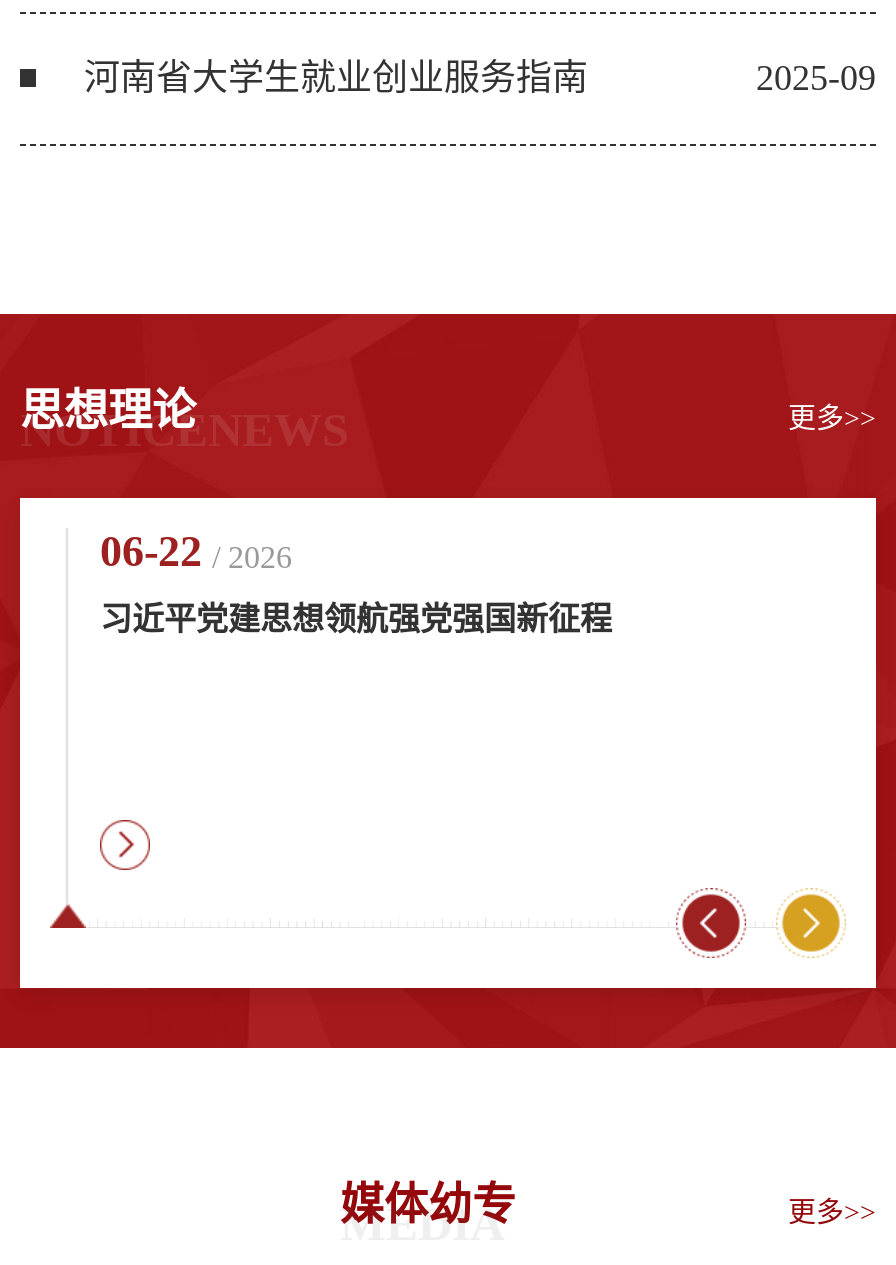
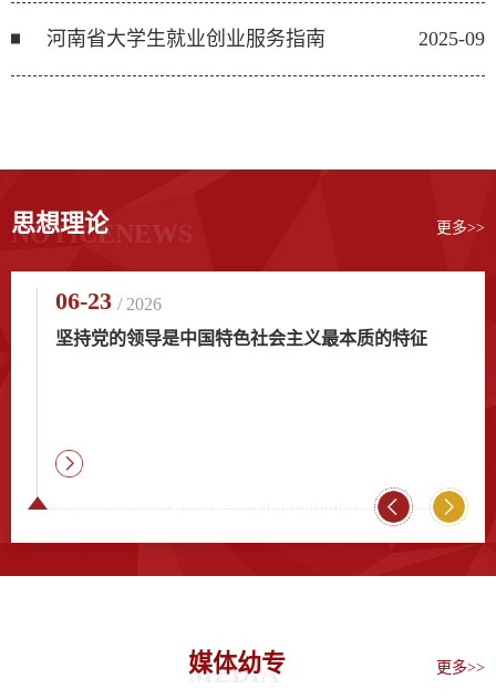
[100,525,292,575] 06-22 / 2026 -> [55,286,162,314] 06-23 / 2026
[100,601,612,635] 习近平党建思想领航强党强国新征程 -> [55,328,427,347] 坚持党的领导是中国特色社会主义最本质的特征

